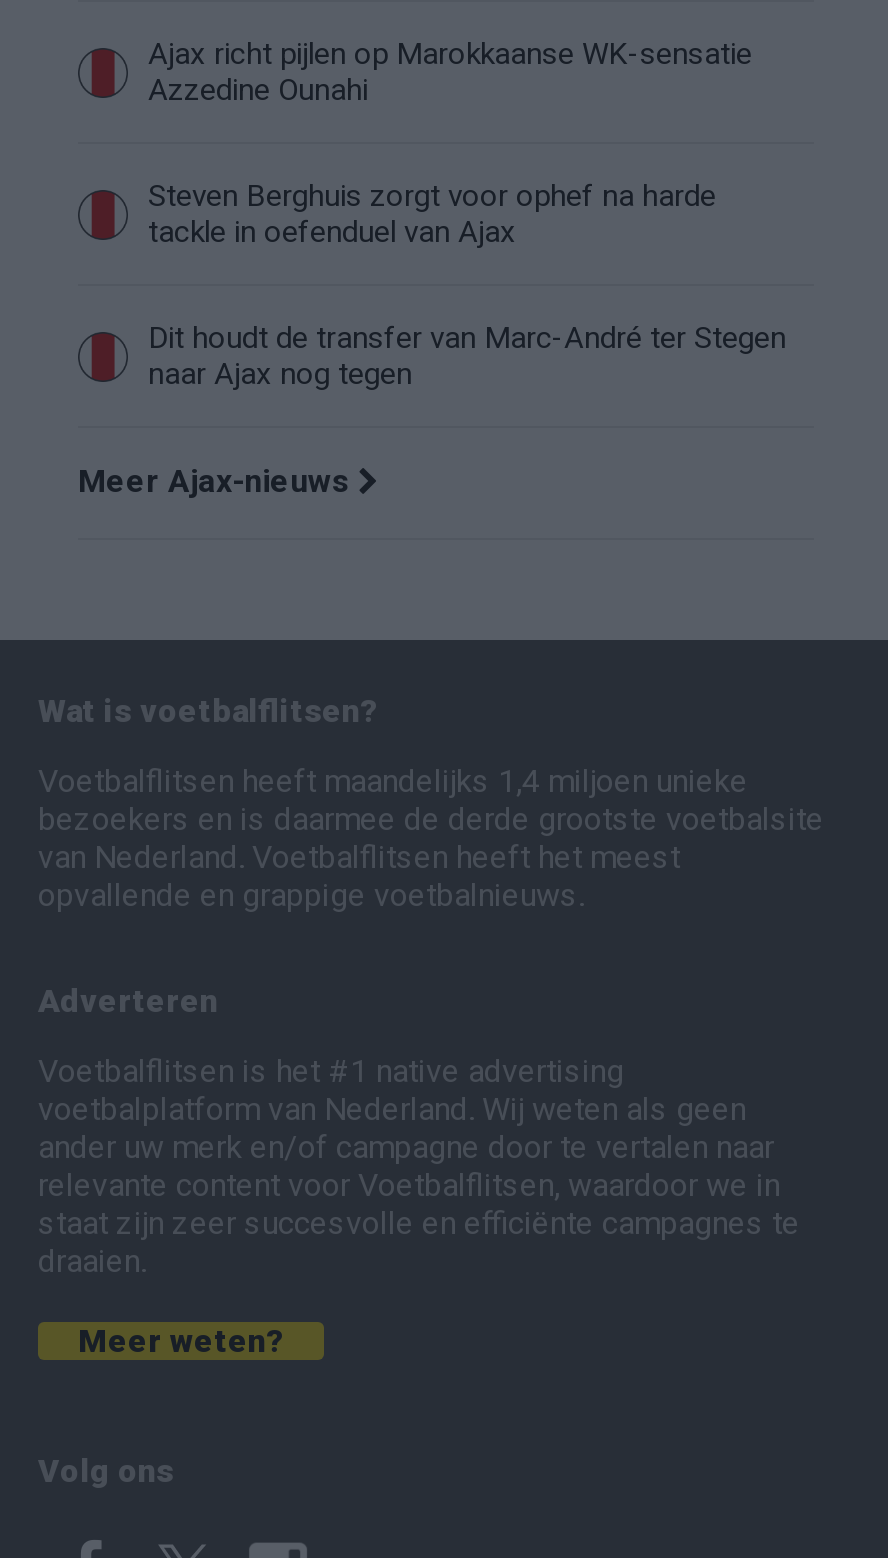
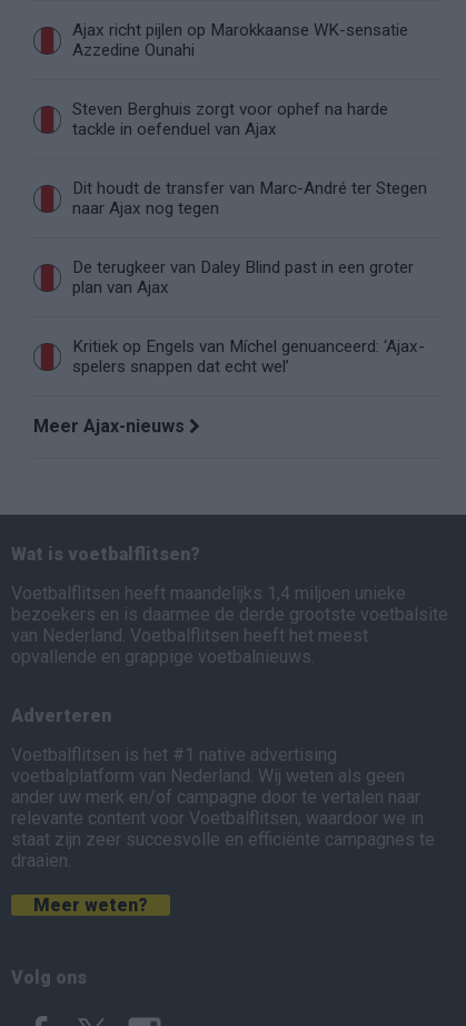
none -> [72,257,425,377] De terugkeer van Daley Blind past in een groter | plan van Ajax | Kritiek op Engels van Míchel genuanceerd: ‘Ajax- | spelers snappen dat echt wel’

